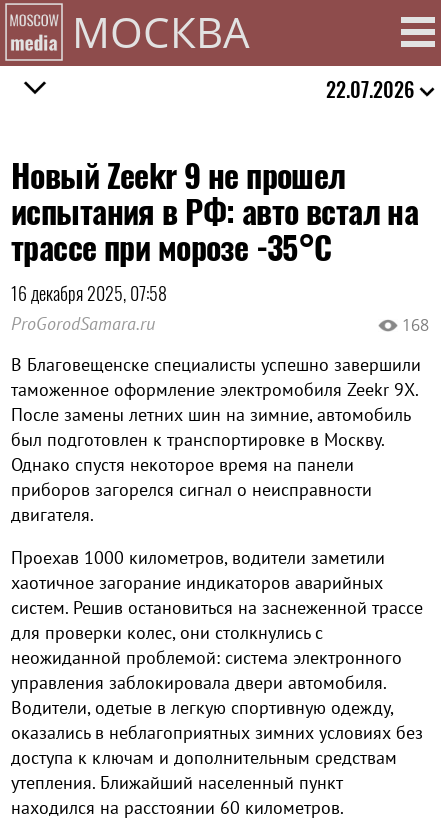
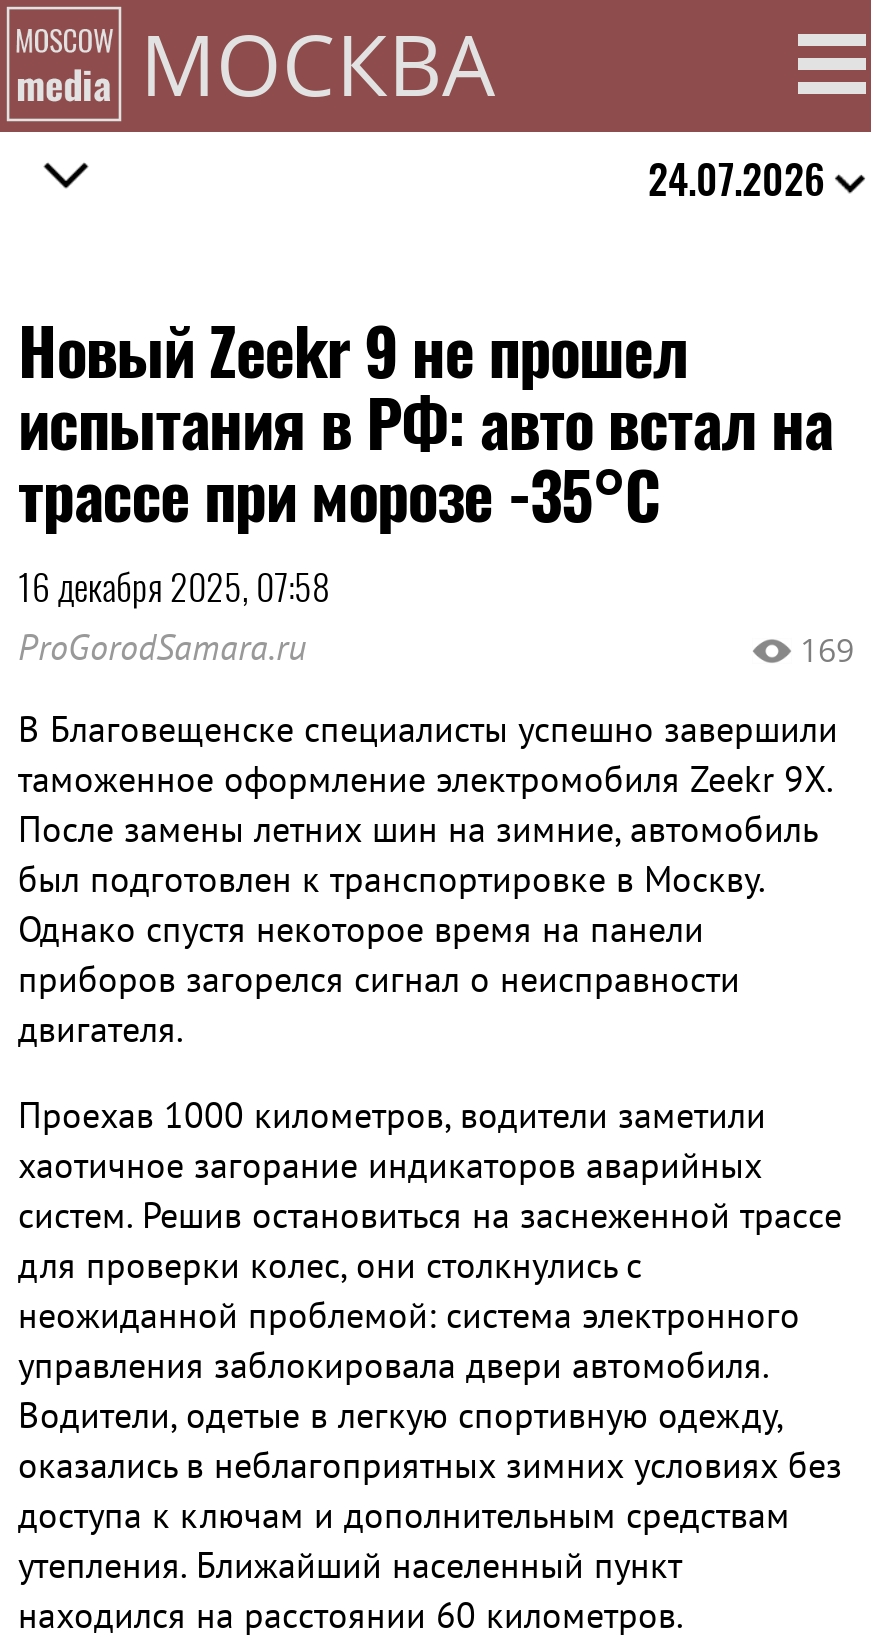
[326,74,414,104] 22.07.2026 -> [648,148,824,208] 24.07.2026
[402,314,429,336] 168 -> [800,628,854,672] 169

